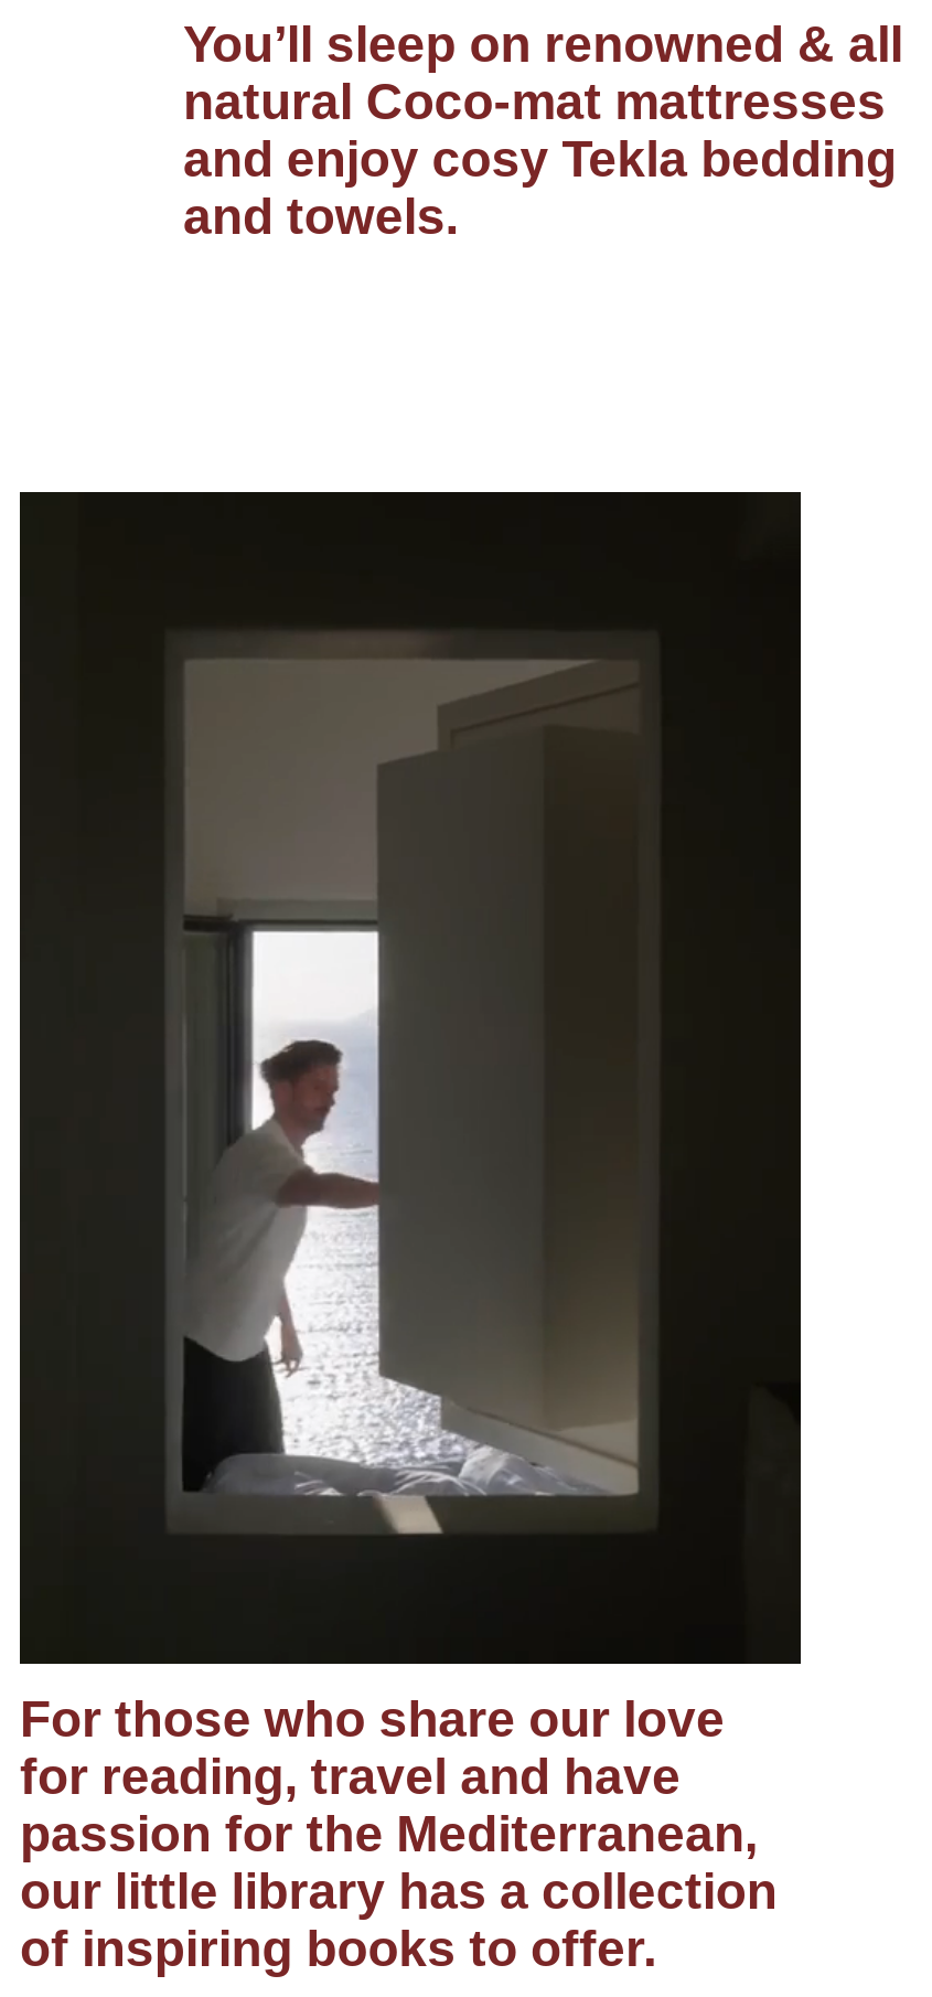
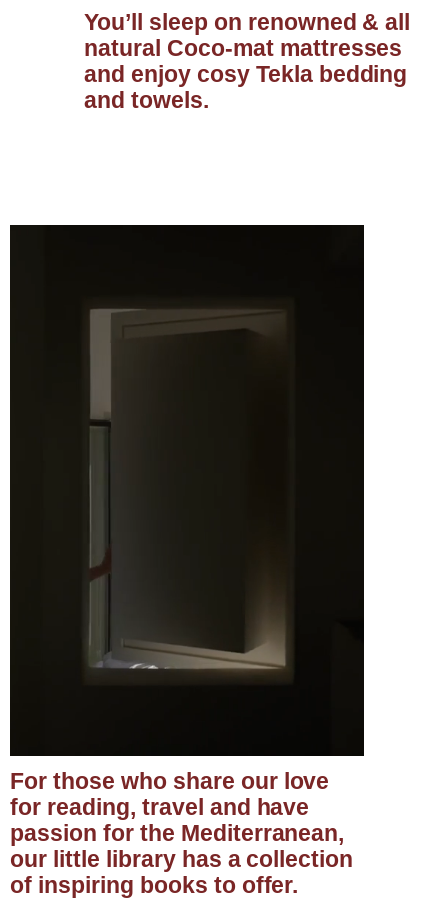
[165,629,657,1538] [image] -> [77,288,298,698] [image]

